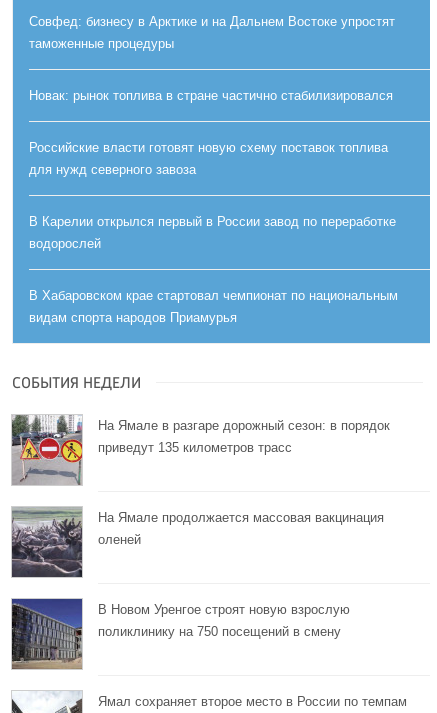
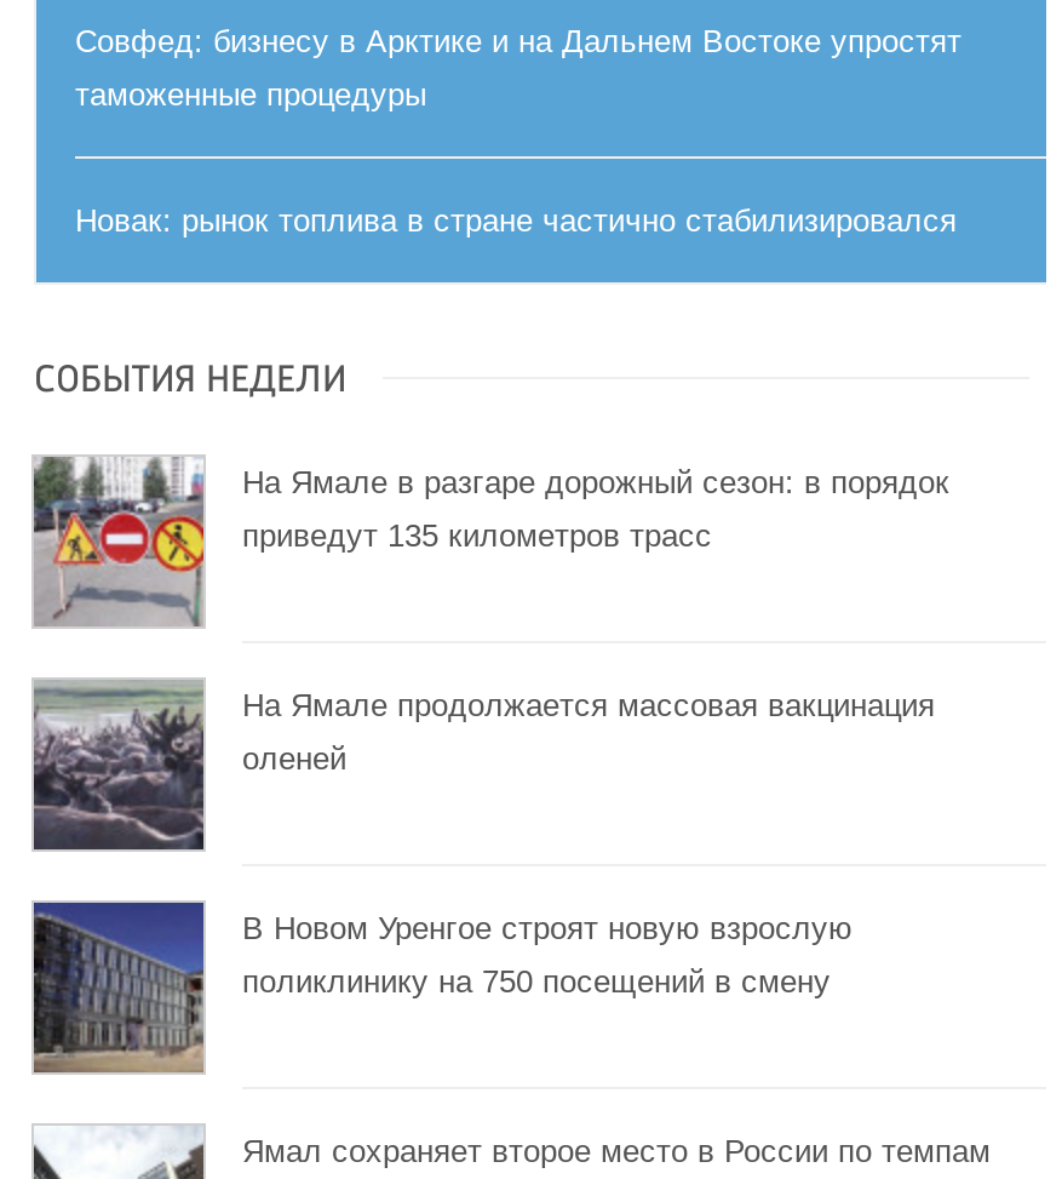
[29,140,398,325] Российские власти готовят новую схему поставок топлива | для нужд северного завоза | В Карелии открылся первый в России завод по переработке | водорослей | В Хабаровском крае стартовал чемпионат по национальным | видам спорта народов Приамурья -> none

